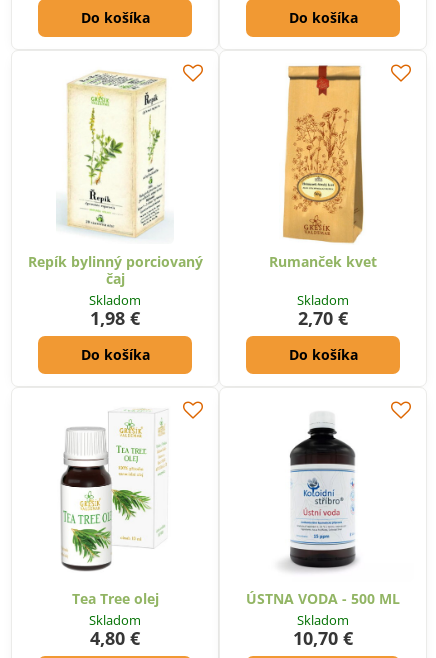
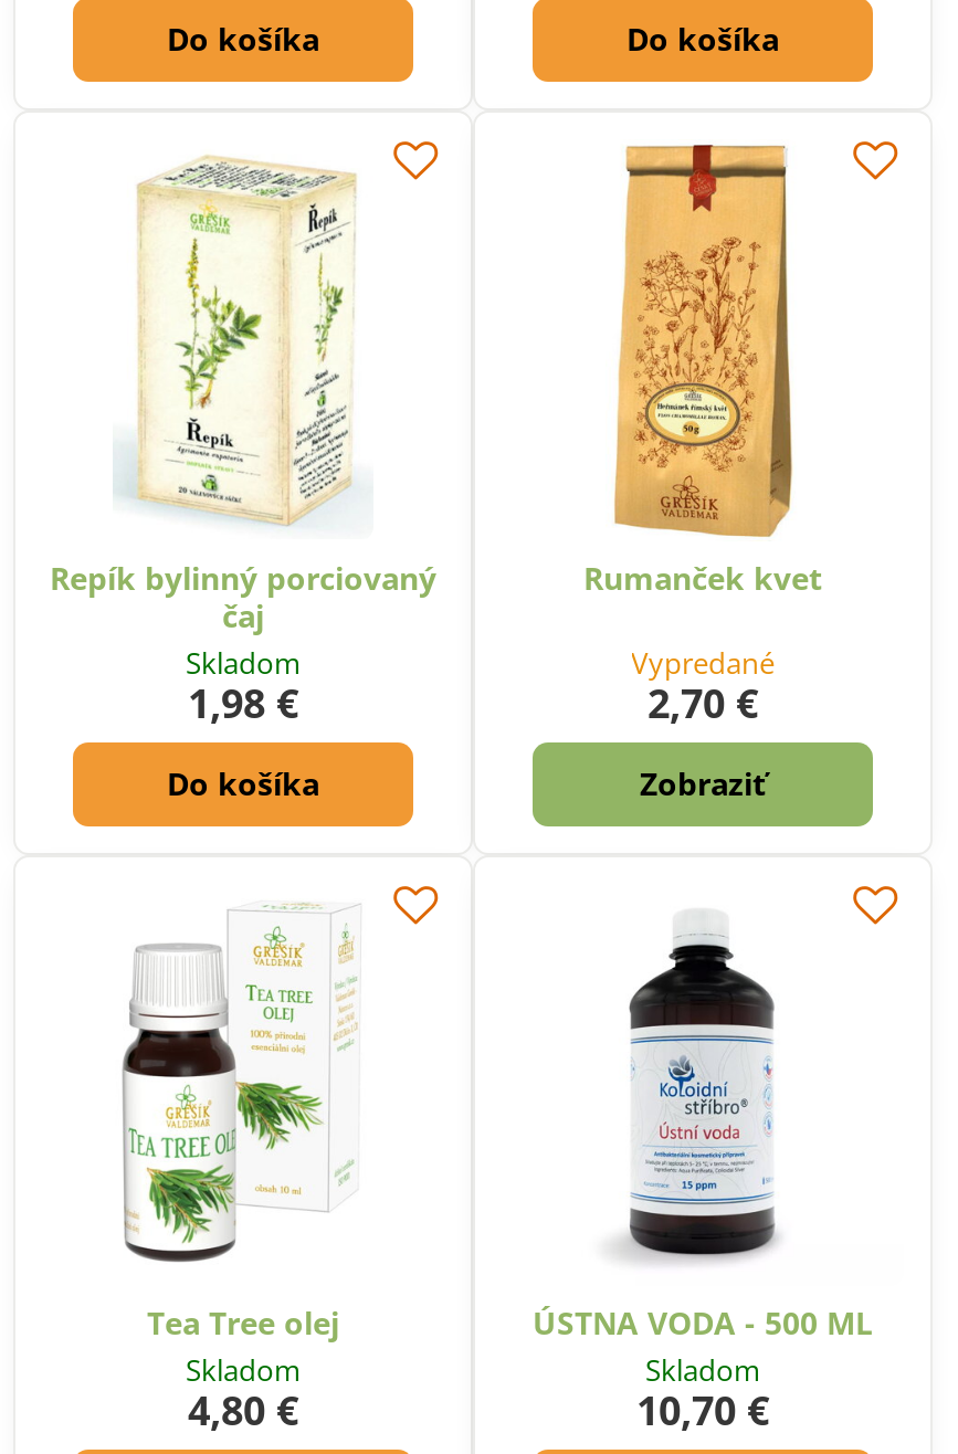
[297,291,349,309] Skladom -> [631,643,775,682] Vypredané
[288,345,357,364] Do košíka -> [640,762,766,804] Zobraziť

